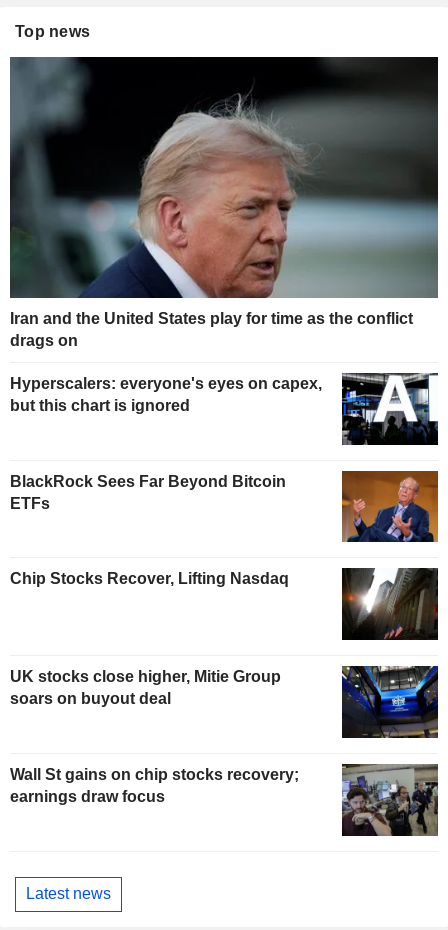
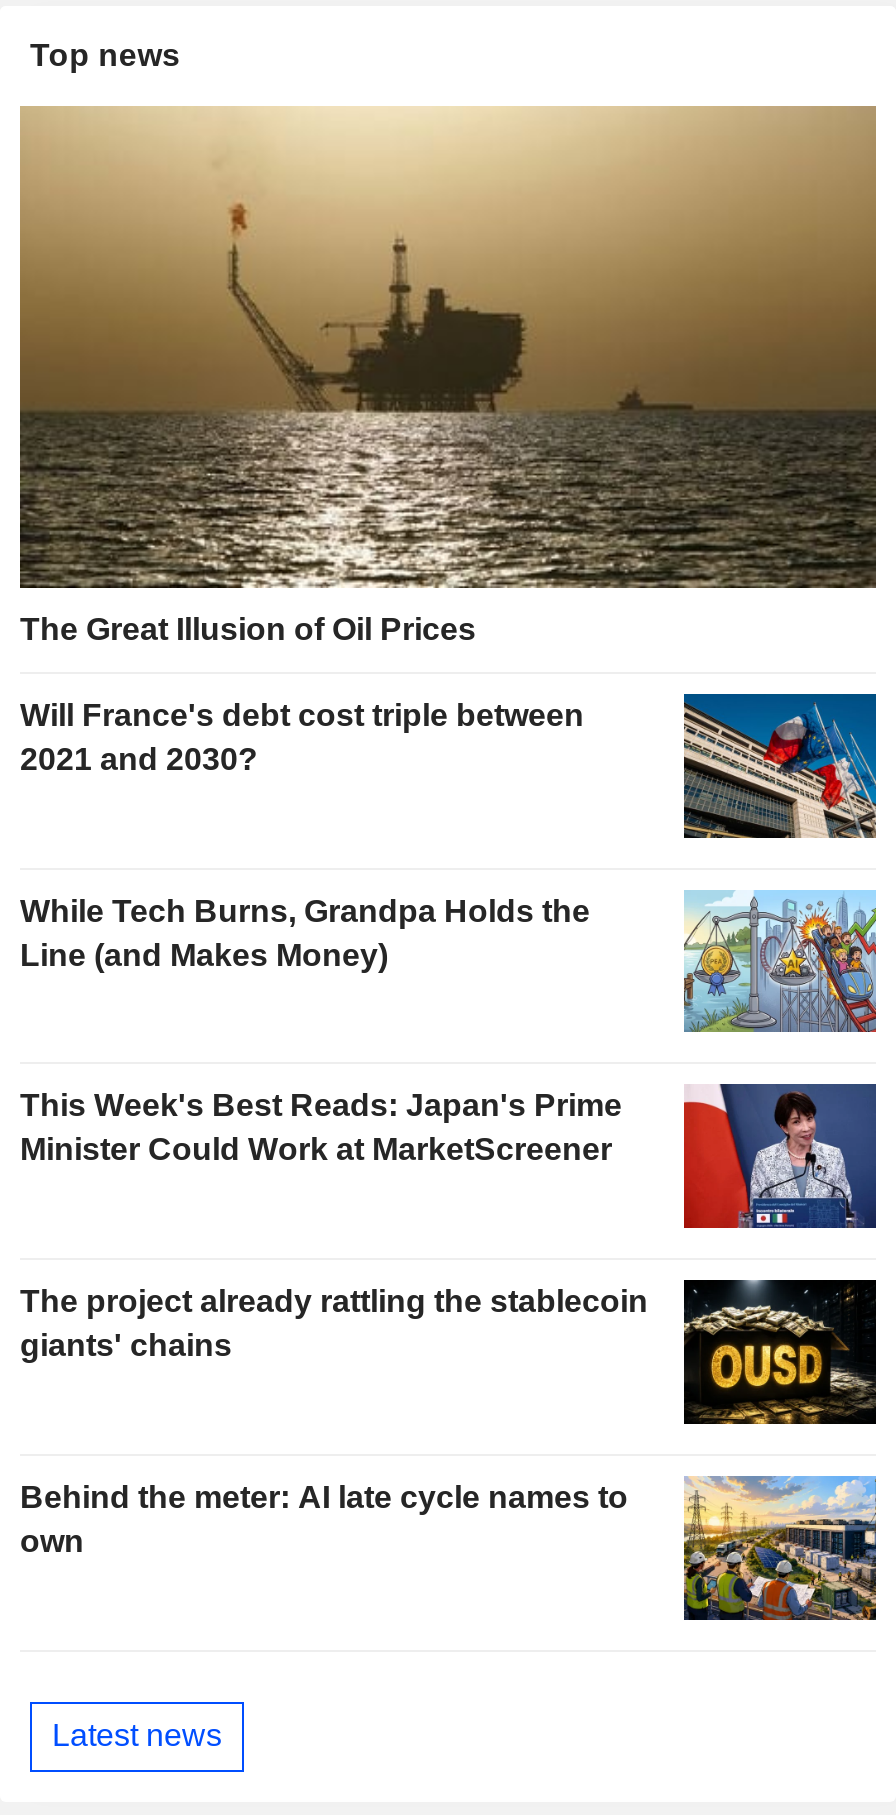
[9,56,439,349] [image] | Iran and the United States play for time as the conflict | drags on -> [18,104,878,645] [image] | The Great Illusion of Oil Prices
[10,375,322,414] Hyperscalers: everyone's eyes on capex, | but this chart is ignored -> [20,697,584,775] Will France's debt cost triple between | 2021 and 2030?
[342,372,439,446] [image] -> [682,692,878,840] [image]
[10,472,286,511] BlackRock Sees Far Beyond Bitcoin | ETFs -> [20,893,590,971] While Tech Burns, Grandpa Holds the | Line (and Makes Money)
[341,470,439,543] [image] -> [684,890,878,1034] [image]
[10,570,289,587] Chip Stocks Recover, Lifting Nasdaq -> [20,1089,622,1167] This Week's Best Reads: Japan's Prime | Minister Could Work at MarketScreener
[341,567,439,641] [image] -> [682,1082,878,1230] [image]
[10,668,281,707] UK stocks close higher, Mitie Group | soars on buyout deal -> [20,1284,648,1362] The project already rattling the stablecoin | giants' chains
[341,665,439,739] [image] -> [682,1278,878,1426] [image]
[10,766,299,805] Wall St gains on chip stocks recovery; | earnings draw focus -> [20,1480,628,1558] Behind the meter: AI late cycle names to | own
[341,763,438,836] [image] -> [684,1474,878,1622] [image]

